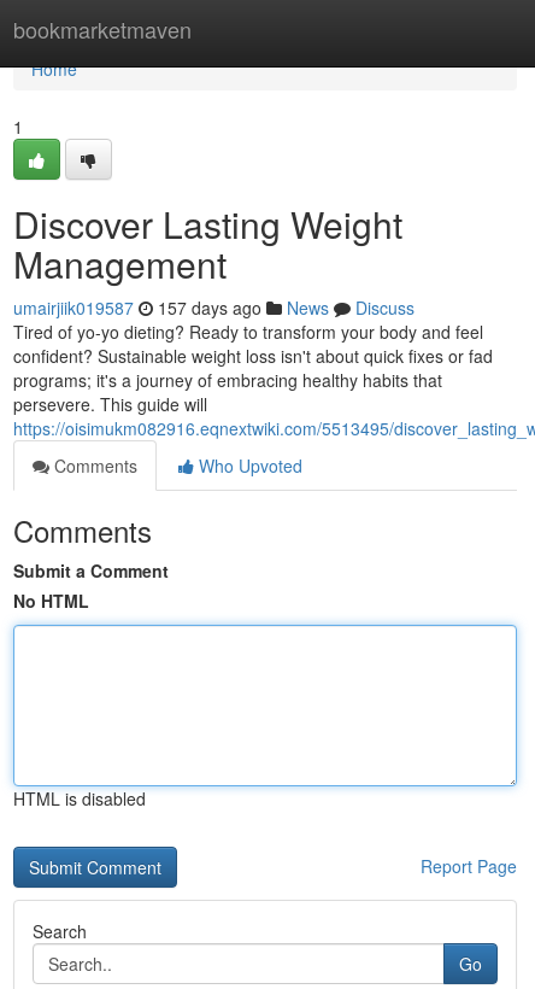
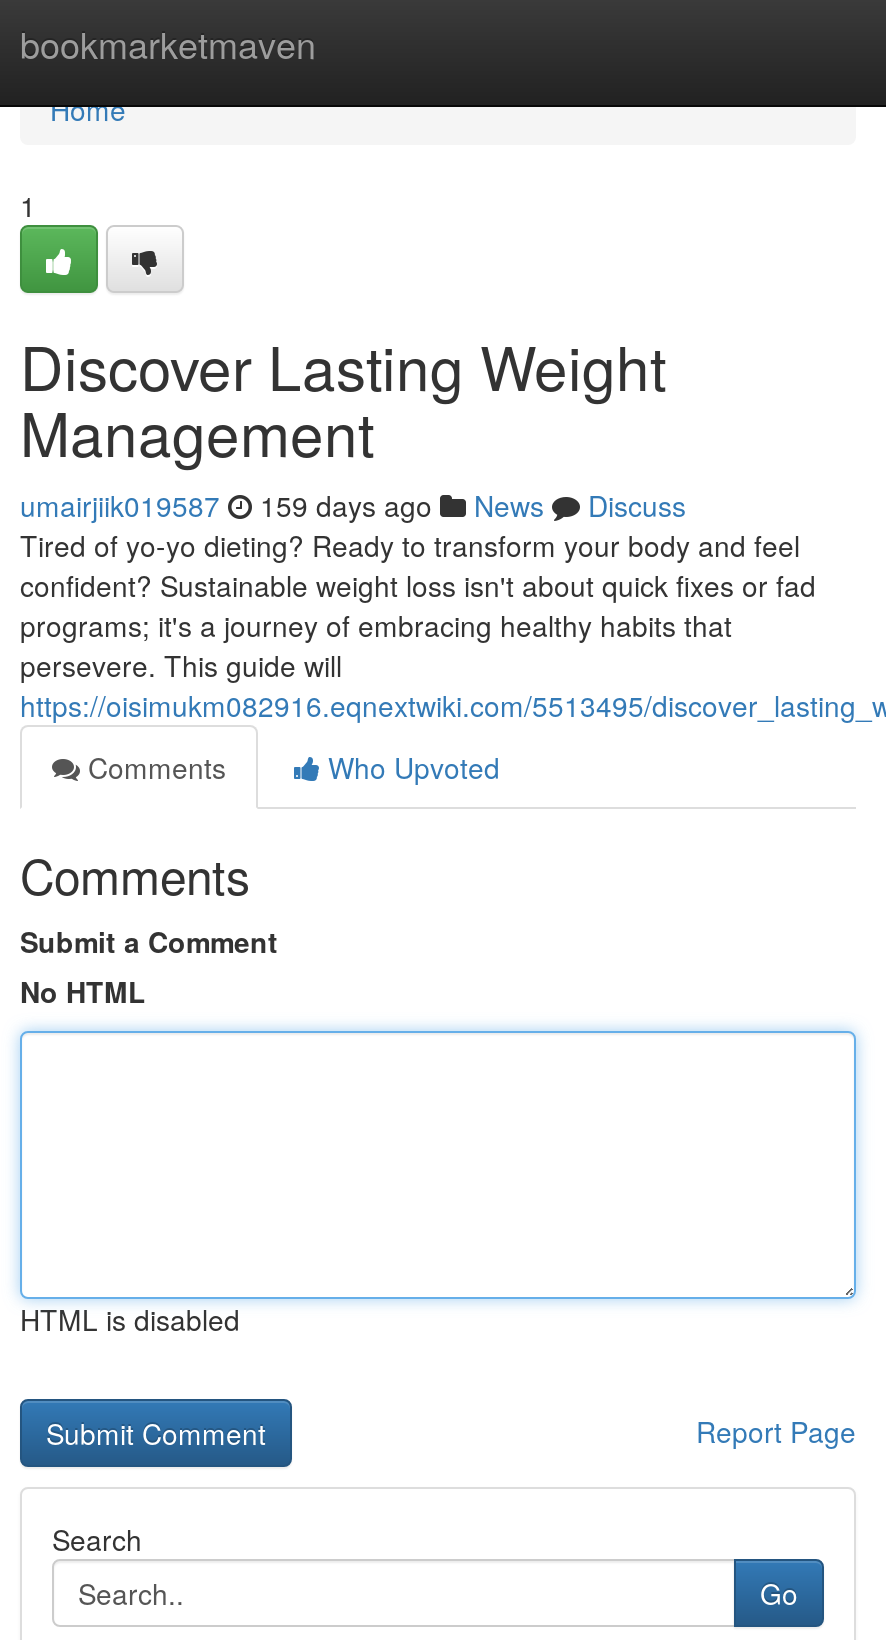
[13,295,415,320] umairjiik019587 157 days ago News Discuss -> [20,485,686,525] umairjiik019587 159 days ago News Discuss

